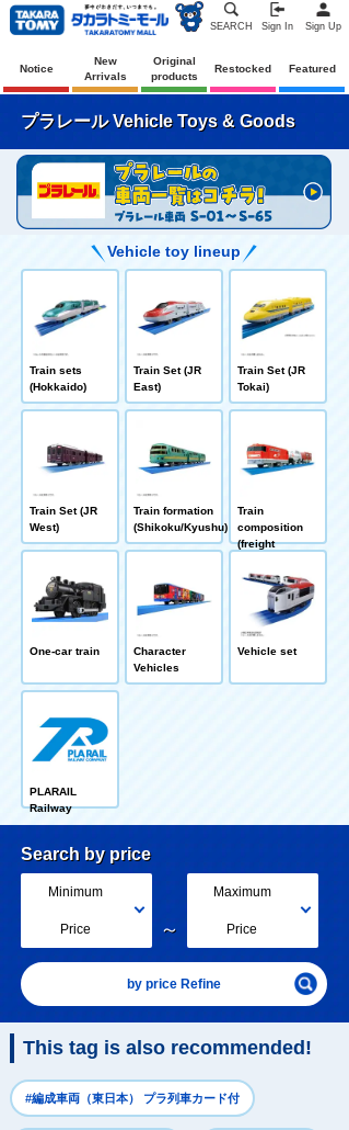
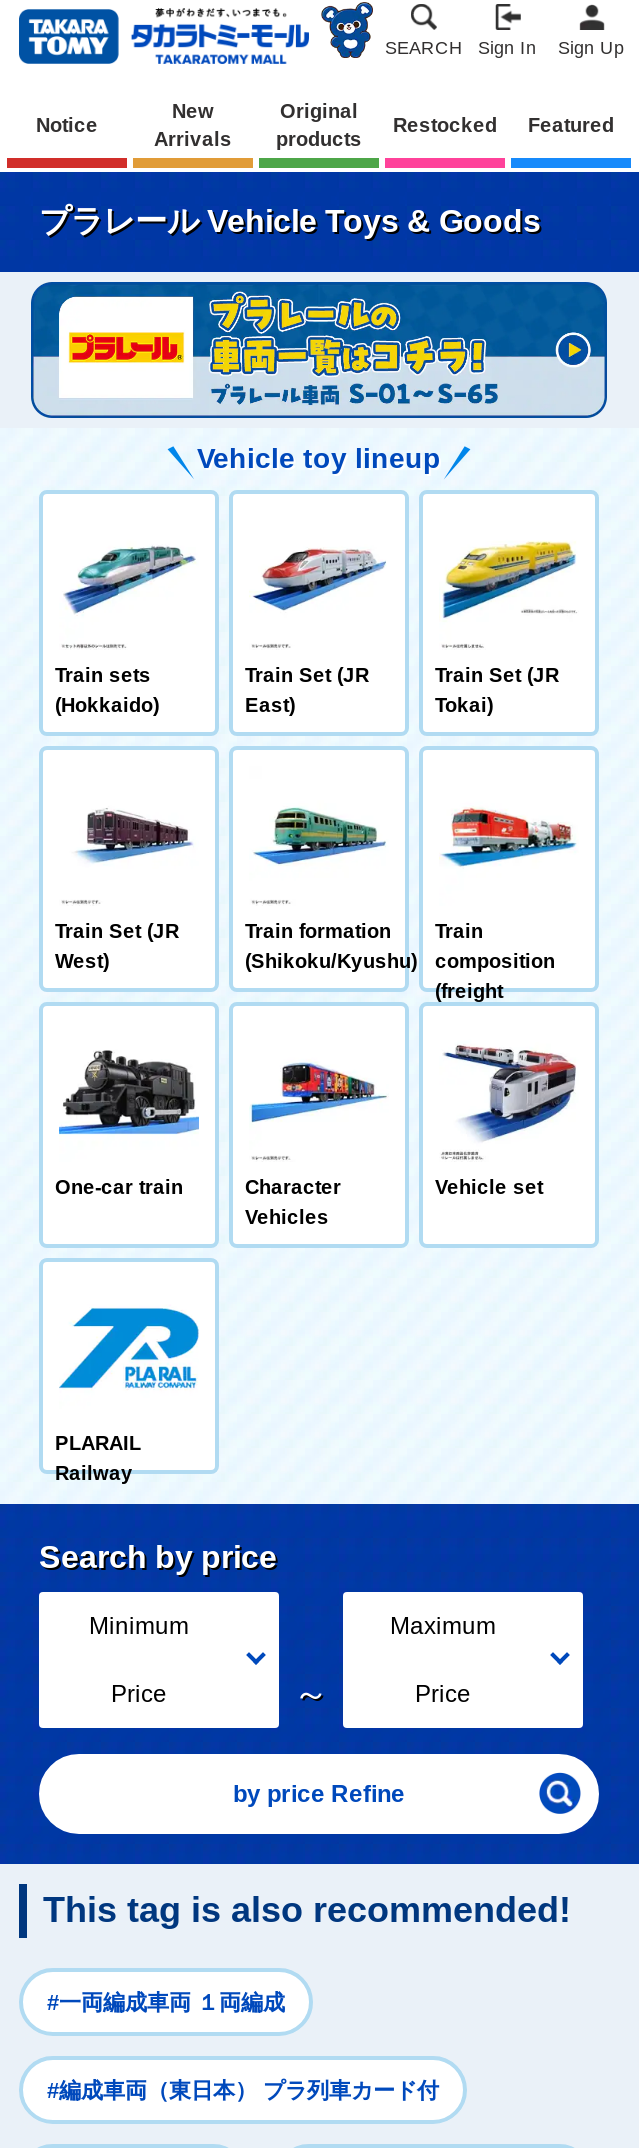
none -> [47,1989,285,2013] #一両編成車両 １両編成

